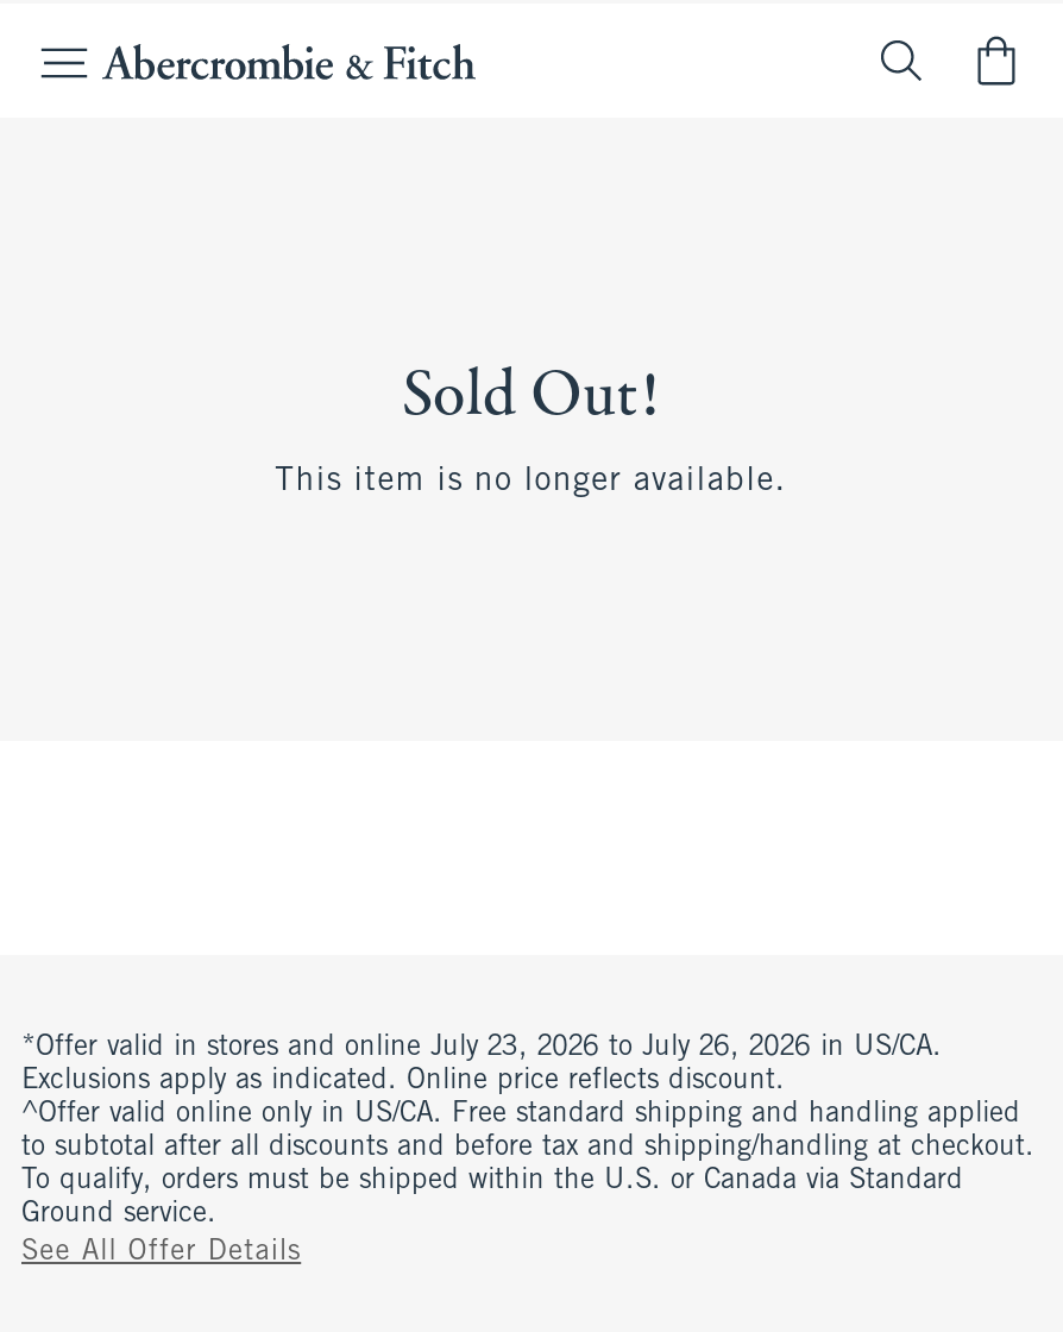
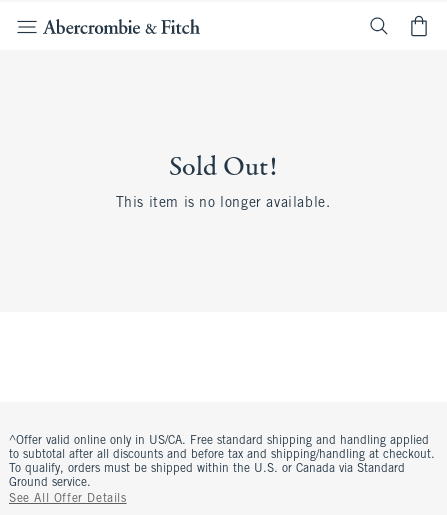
[21,1033,942,1095] *Offer valid in stores and online July 23, 2026 to July 26, 2026 in US/CA. | Exclusions apply as indicated. Online price reflects discount. -> none

